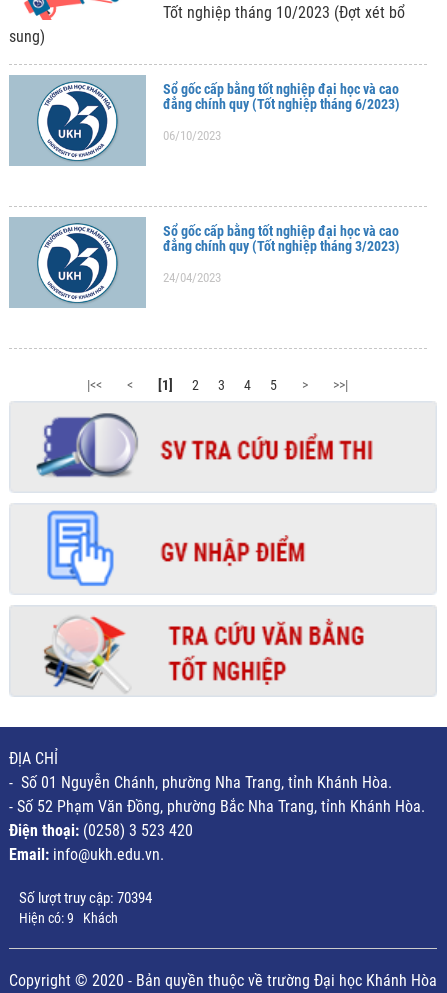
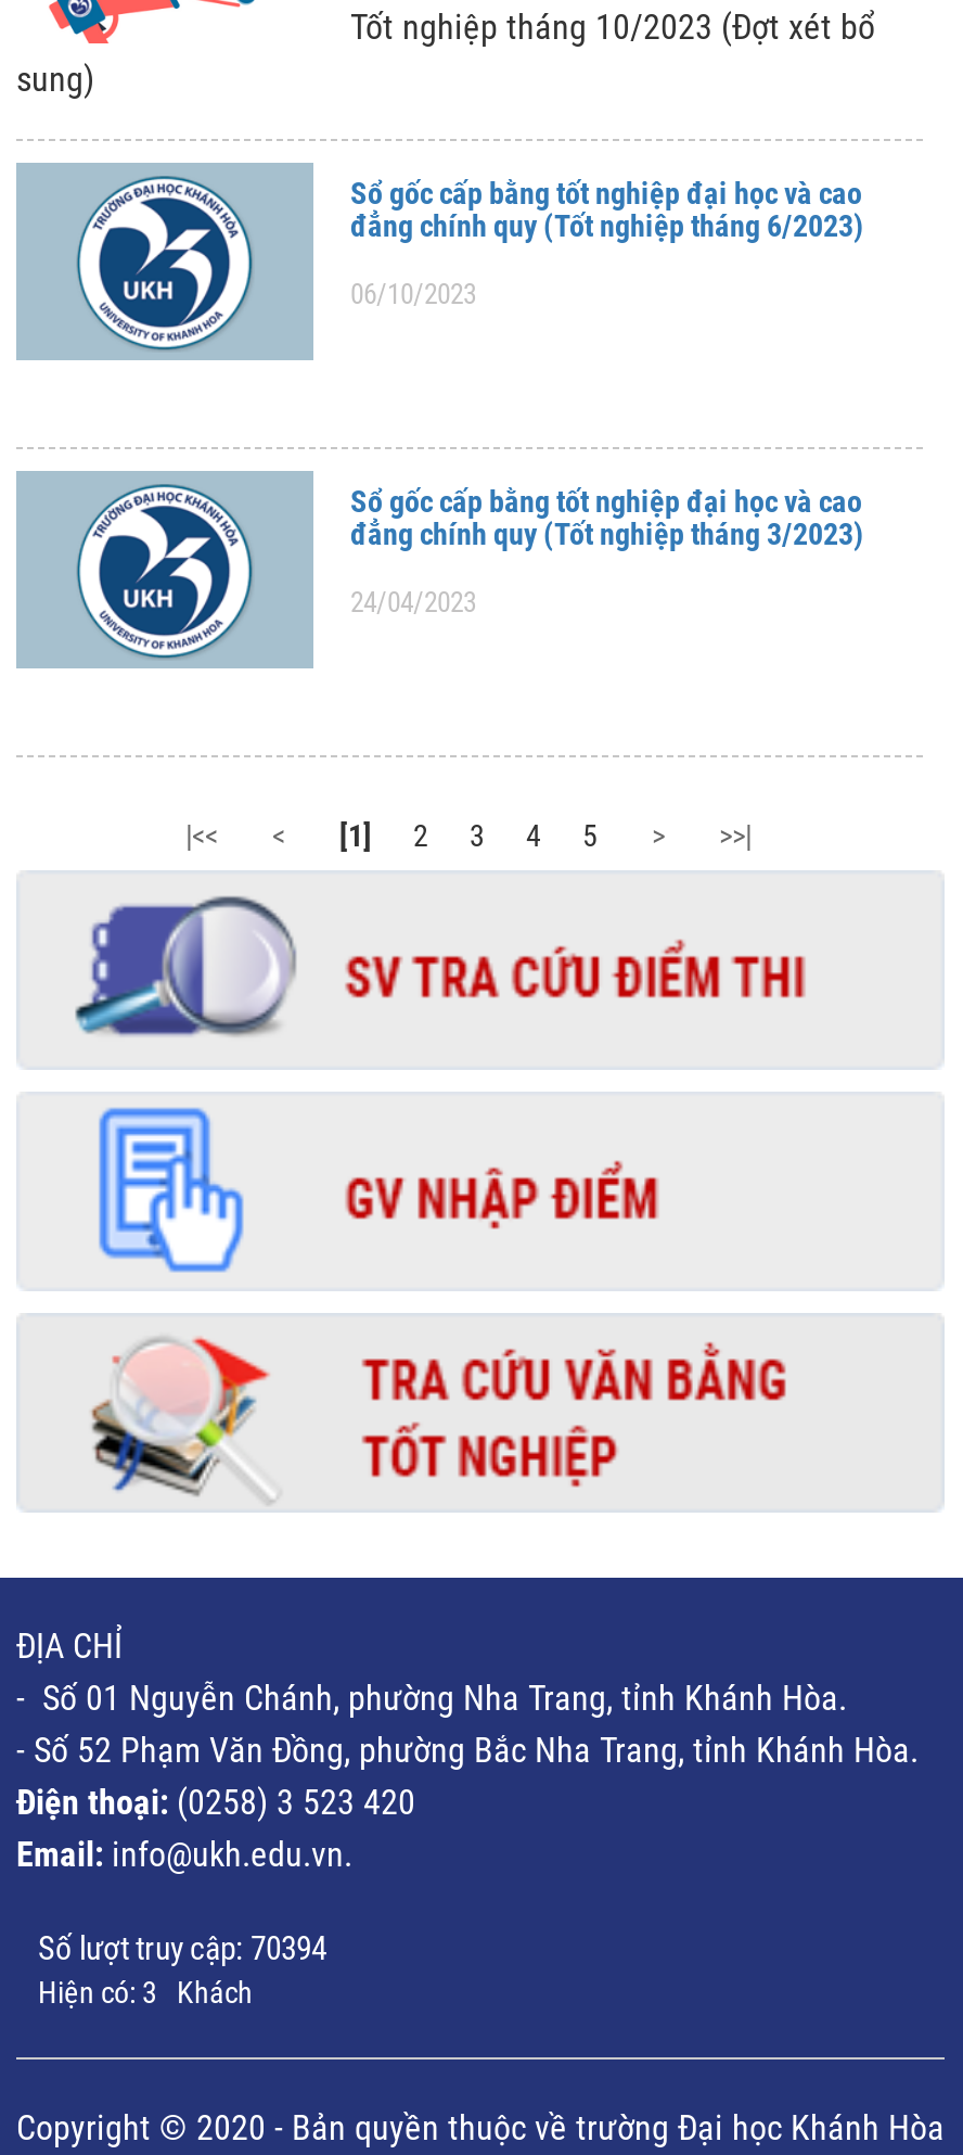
[19,910,118,926] Hiện có: 9 Khách -> [38,1975,253,2010] Hiện có: 3 Khách

